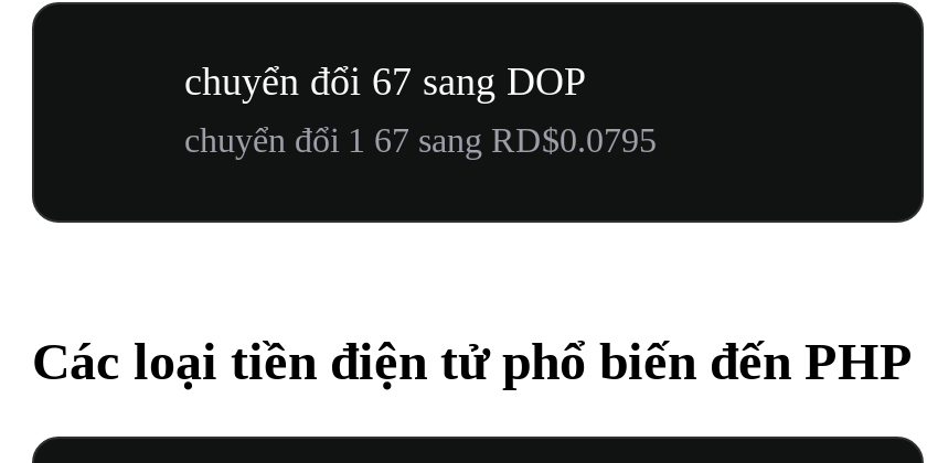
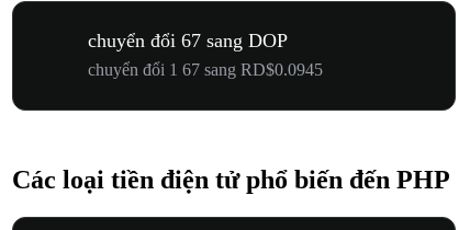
[184,120,657,158] chuyển đổi 1 67 sang RD$0.0795 -> [88,60,323,78] chuyển đổi 1 67 sang RD$0.0945

